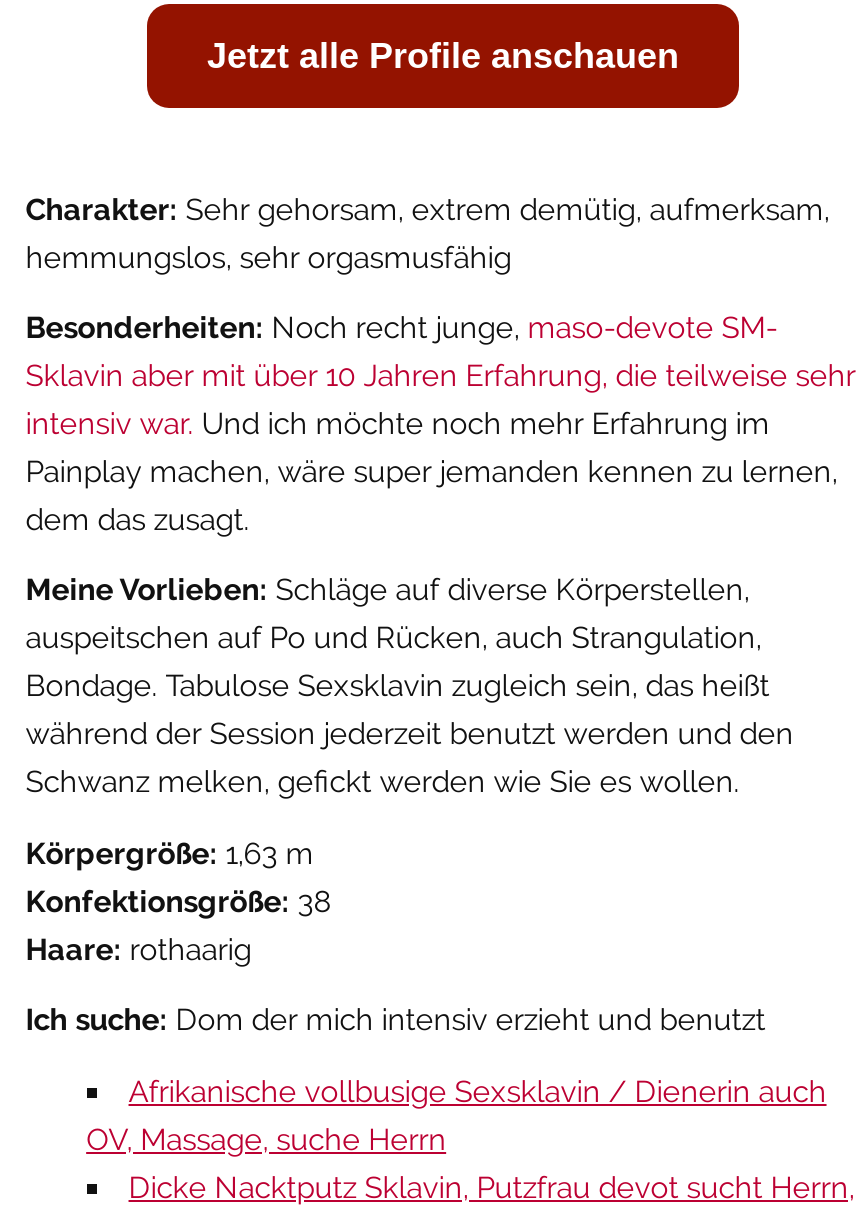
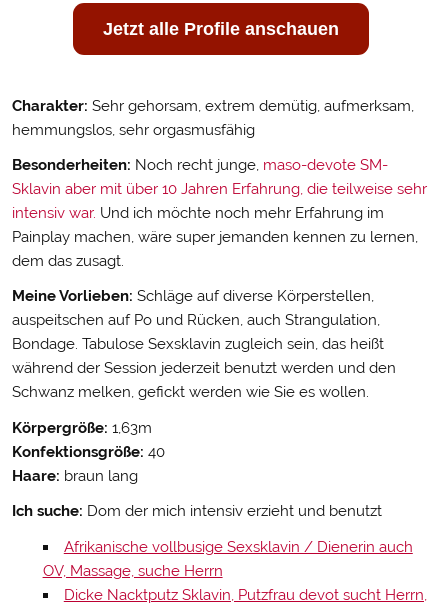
[25,836,331,968] Körpergröße: 1,63 m | Konfektionsgröße: 38 | Haare: rothaarig -> [12,419,165,485] Körpergröße: 1,63m | Konfektionsgröße: 40 | Haare: braun lang

